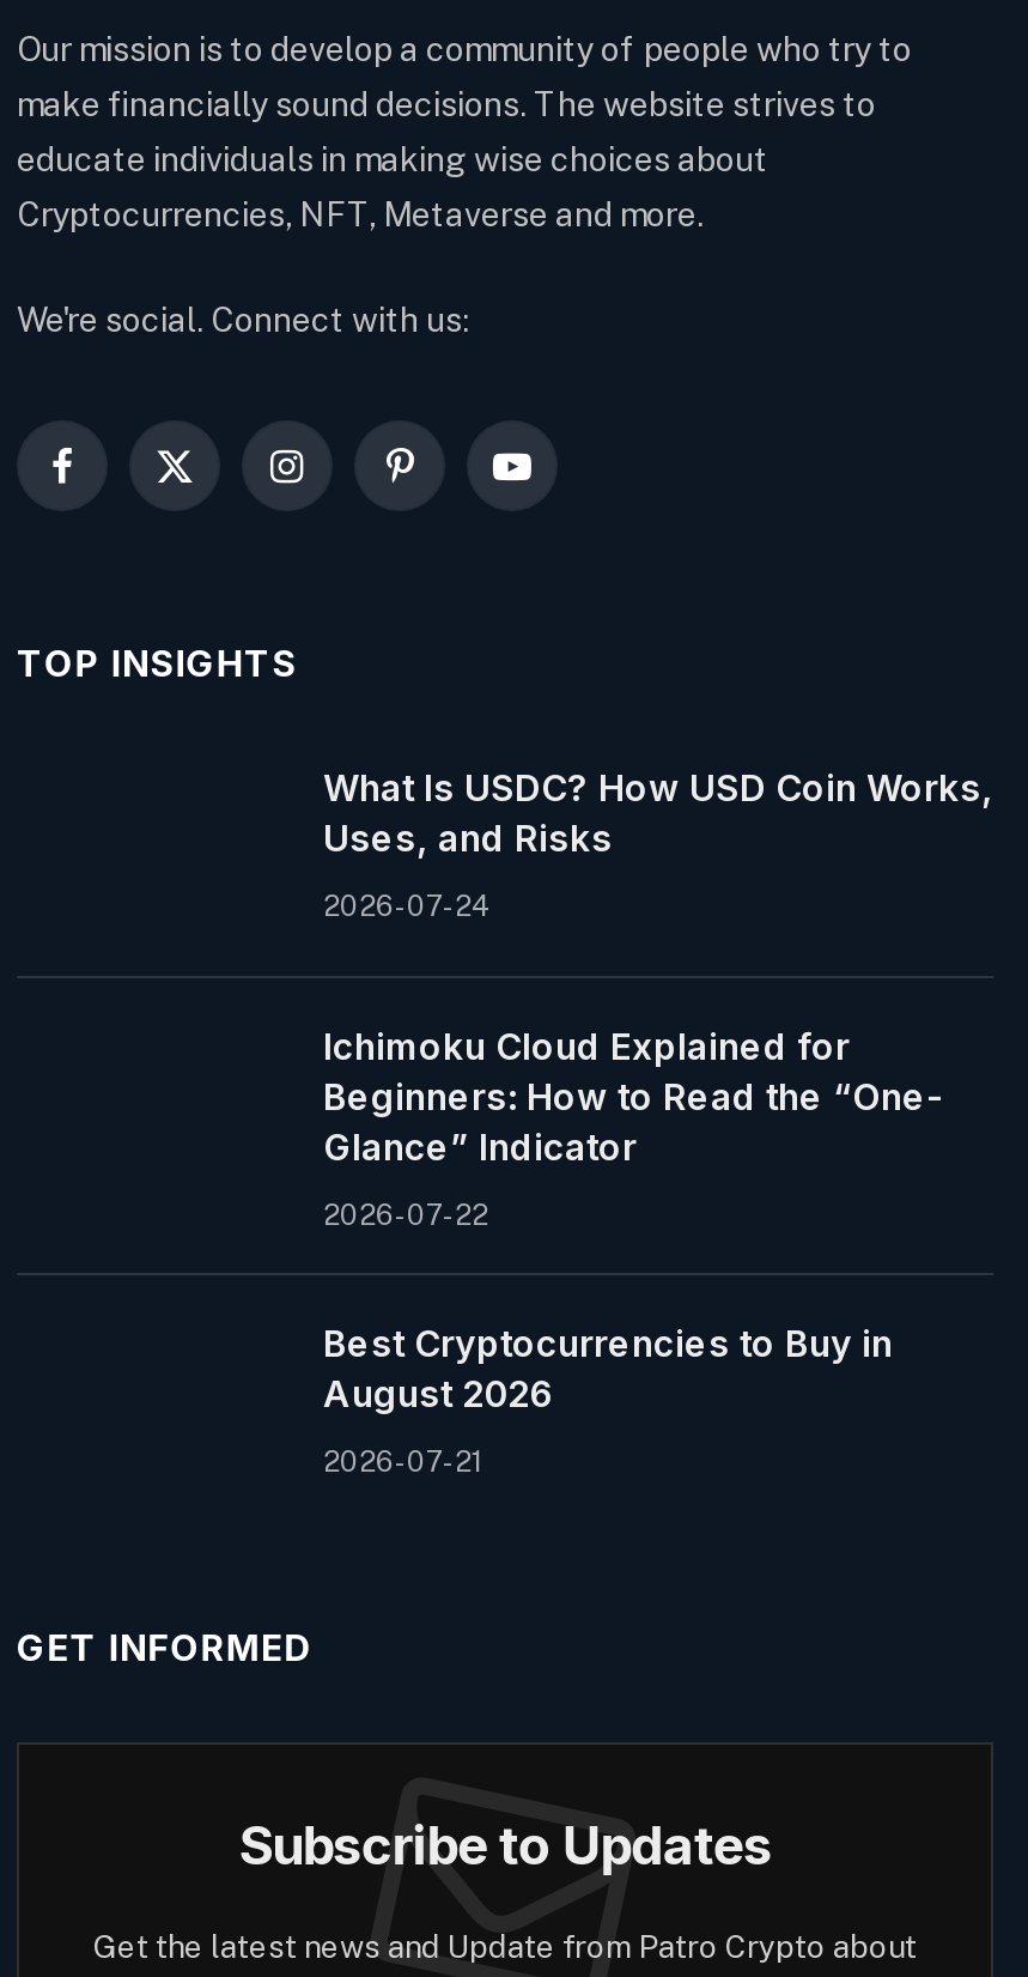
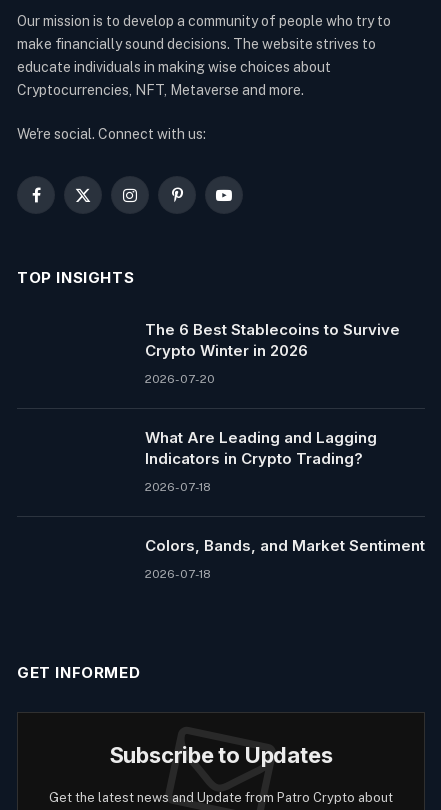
[323,765,993,861] What Is USDC? How USD Coin Works, | Uses, and Risks -> [145,320,400,360] The 6 Best Stablecoins to Survive | Crypto Winter in 2026
[323,890,491,923] 2026-07-24 -> [145,372,215,386] 2026-07-20
[323,1024,943,1170] Ichimoku Cloud Explained for | Beginners: How to Read the “One- | Glance” Indicator -> [145,428,377,468] What Are Leading and Lagging | Indicators in Crypto Trading?
[323,1199,488,1232] 2026-07-22 -> [145,480,211,494] 2026-07-18
[323,1321,893,1417] Best Cryptocurrencies to Buy in | August 2026 -> [145,536,425,555] Colors, Bands, and Market Sentiment
[323,1445,481,1479] 2026-07-21 -> [145,567,211,581] 2026-07-18

